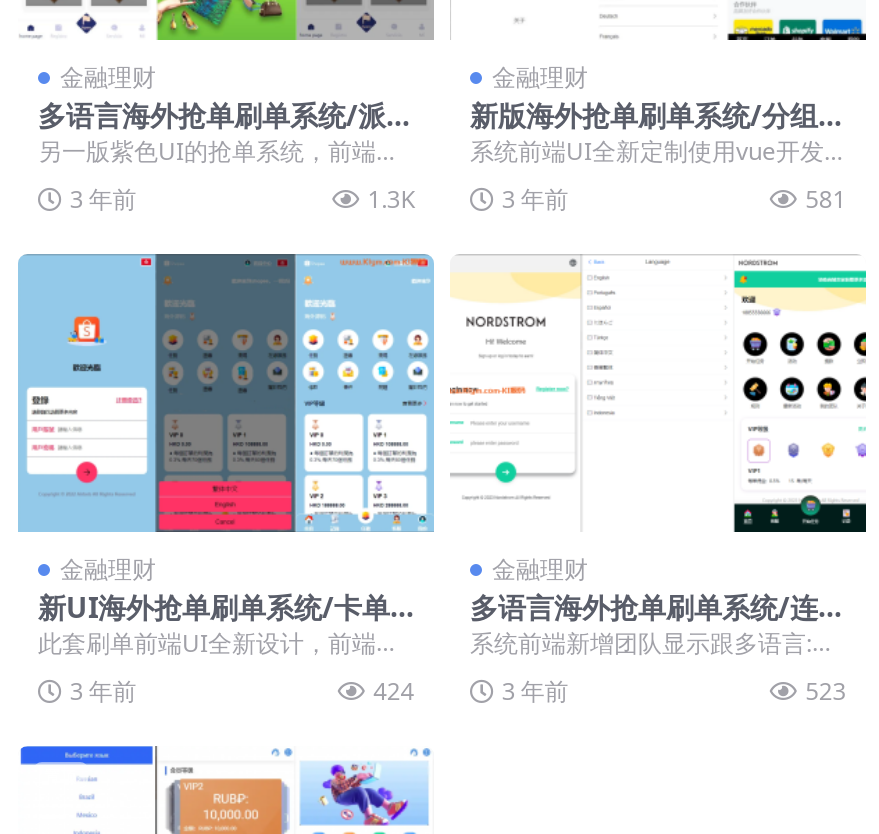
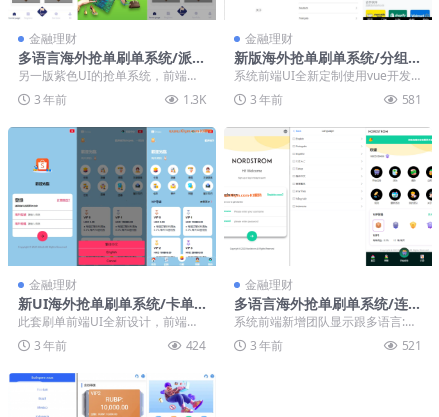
[805,673,846,707] 523 -> [402,336,422,353] 521

